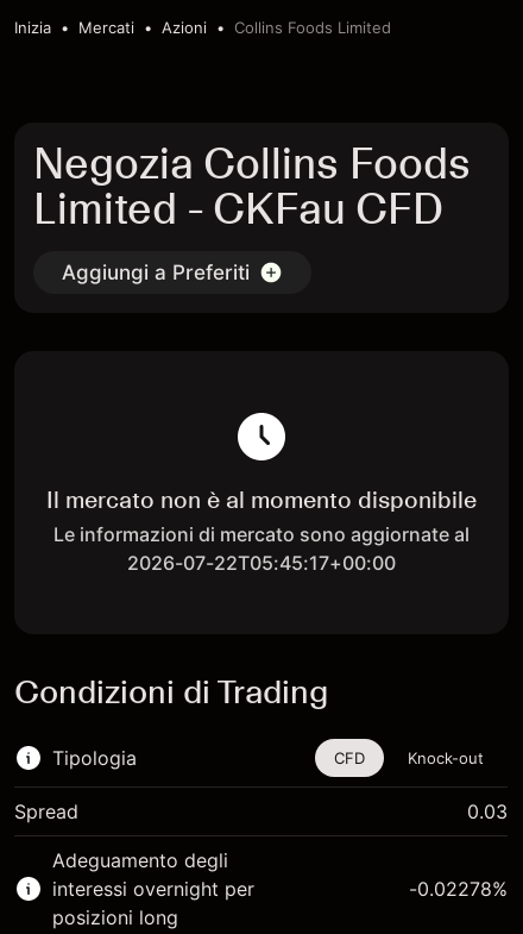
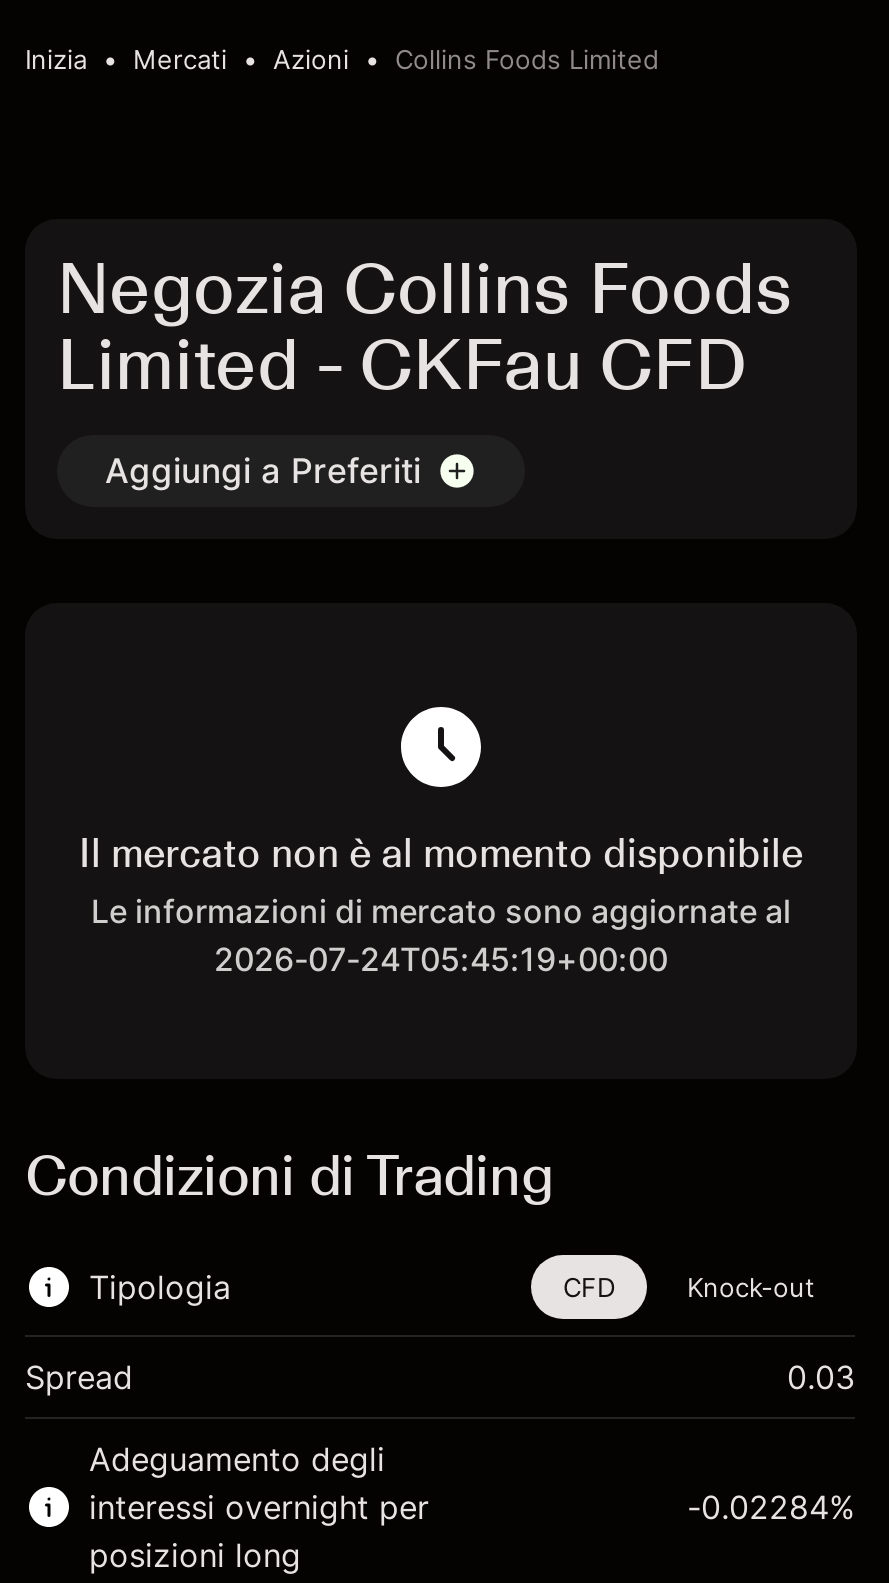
[127,551,396,575] 2026-07-22T05:45:17+00:00 -> [214,939,668,979] 2026-07-24T05:45:19+00:00
[409,877,508,901] -0.02278% -> [687,1487,855,1527] -0.02284%

